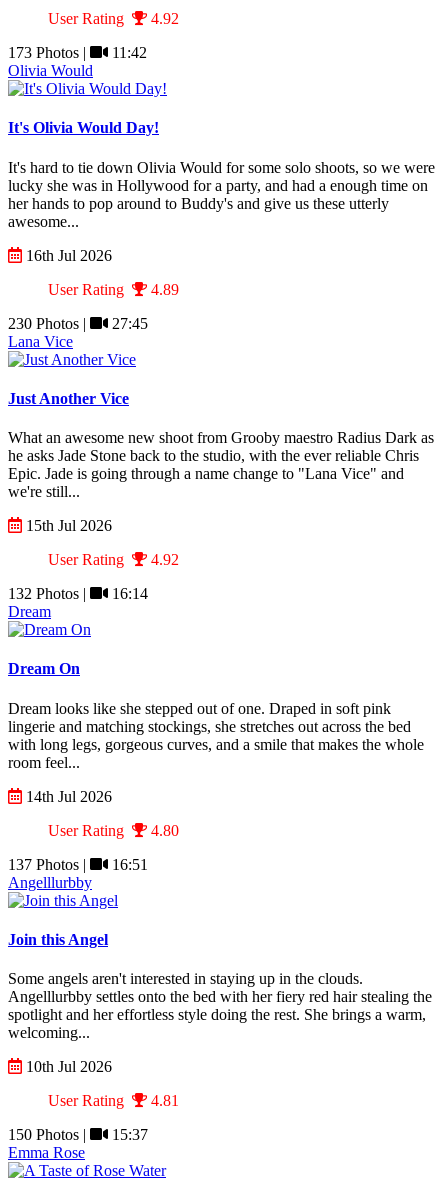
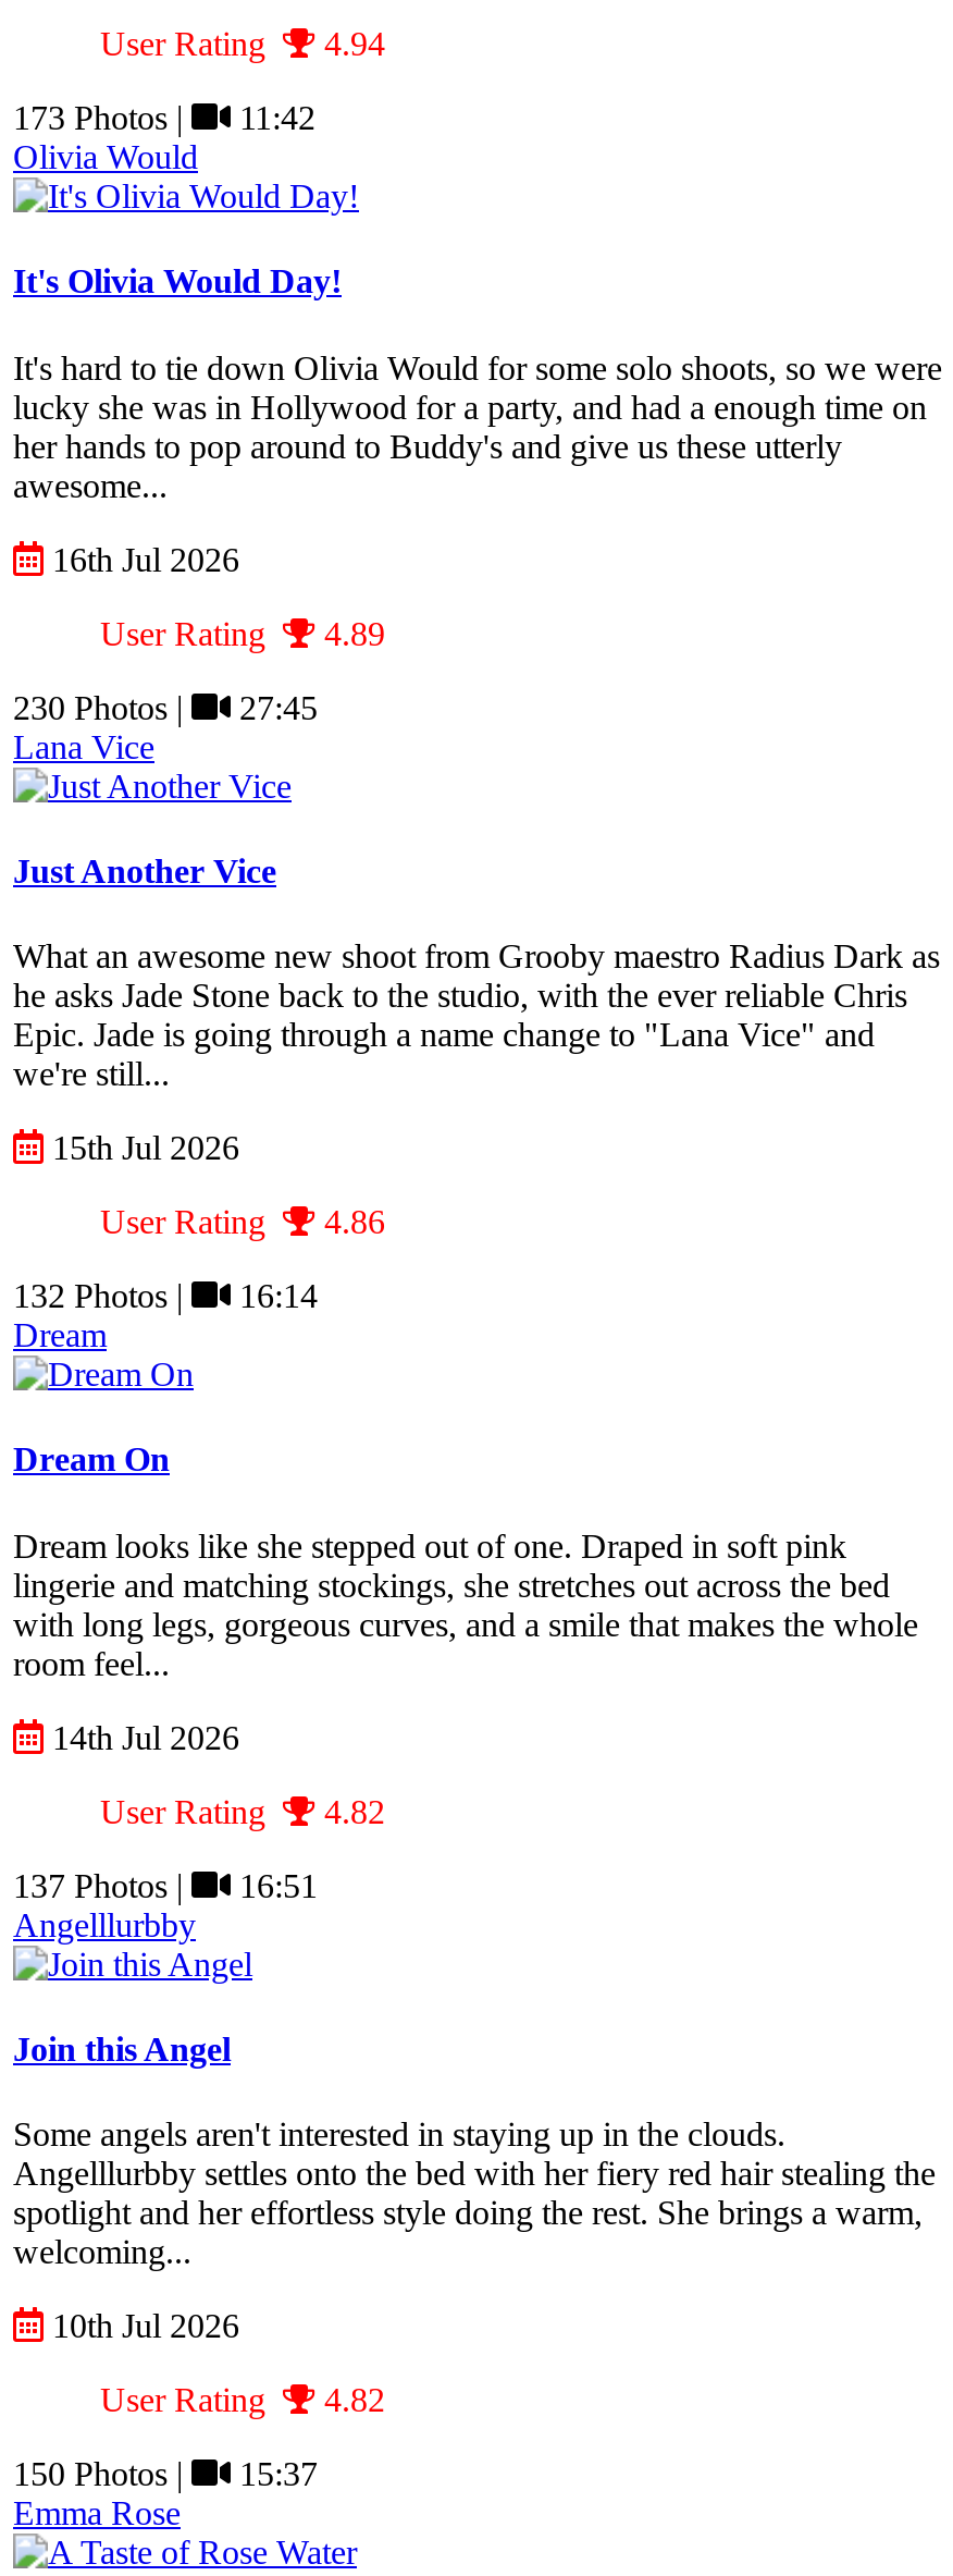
[48,10,179,27] User Rating 4.92 -> [100,25,385,62] User Rating 4.94
[48,551,179,568] User Rating 4.92 -> [100,1203,385,1240] User Rating 4.86
[48,822,179,839] User Rating 4.80 -> [100,1792,385,1829] User Rating 4.82
[48,1092,179,1109] User Rating 4.81 -> [100,2382,385,2419] User Rating 4.82

